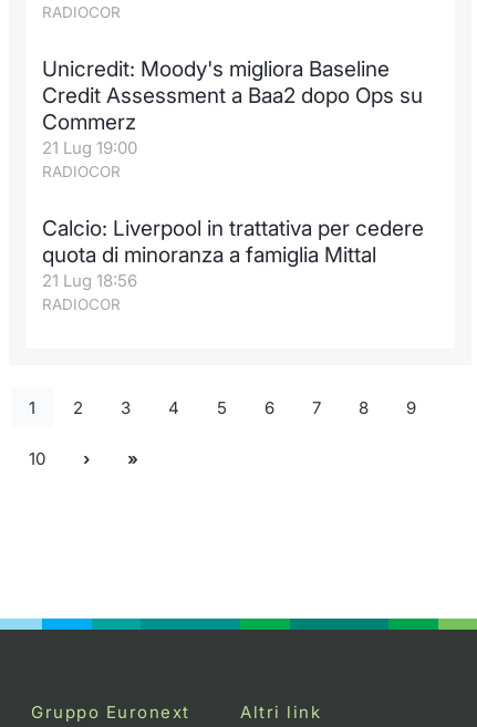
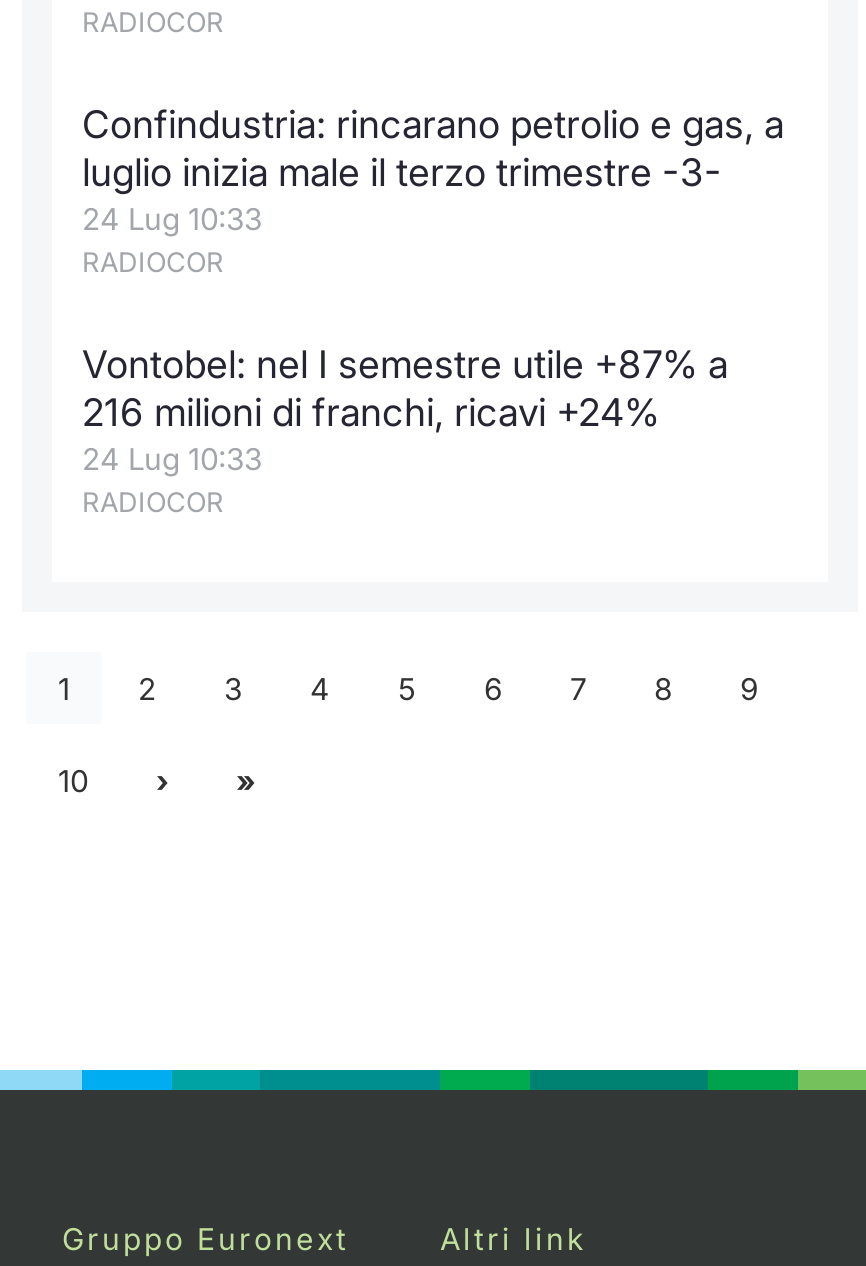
[42,56,423,158] Unicredit: Moody's migliora Baseline | Credit Assessment a Baa2 dopo Ops su | Commerz | 21 Lug 19:00 -> [82,102,784,238] Confindustria: rincarano petrolio e gas, a | luglio inizia male il terzo trimestre -3- | 24 Lug 10:33
[42,216,424,291] Calcio: Liverpool in trattativa per cedere | quota di minoranza a famiglia Mittal | 21 Lug 18:56 -> [82,342,728,478] Vontobel: nel I semestre utile +87% a | 216 milioni di franchi, ricavi +24% | 24 Lug 10:33

